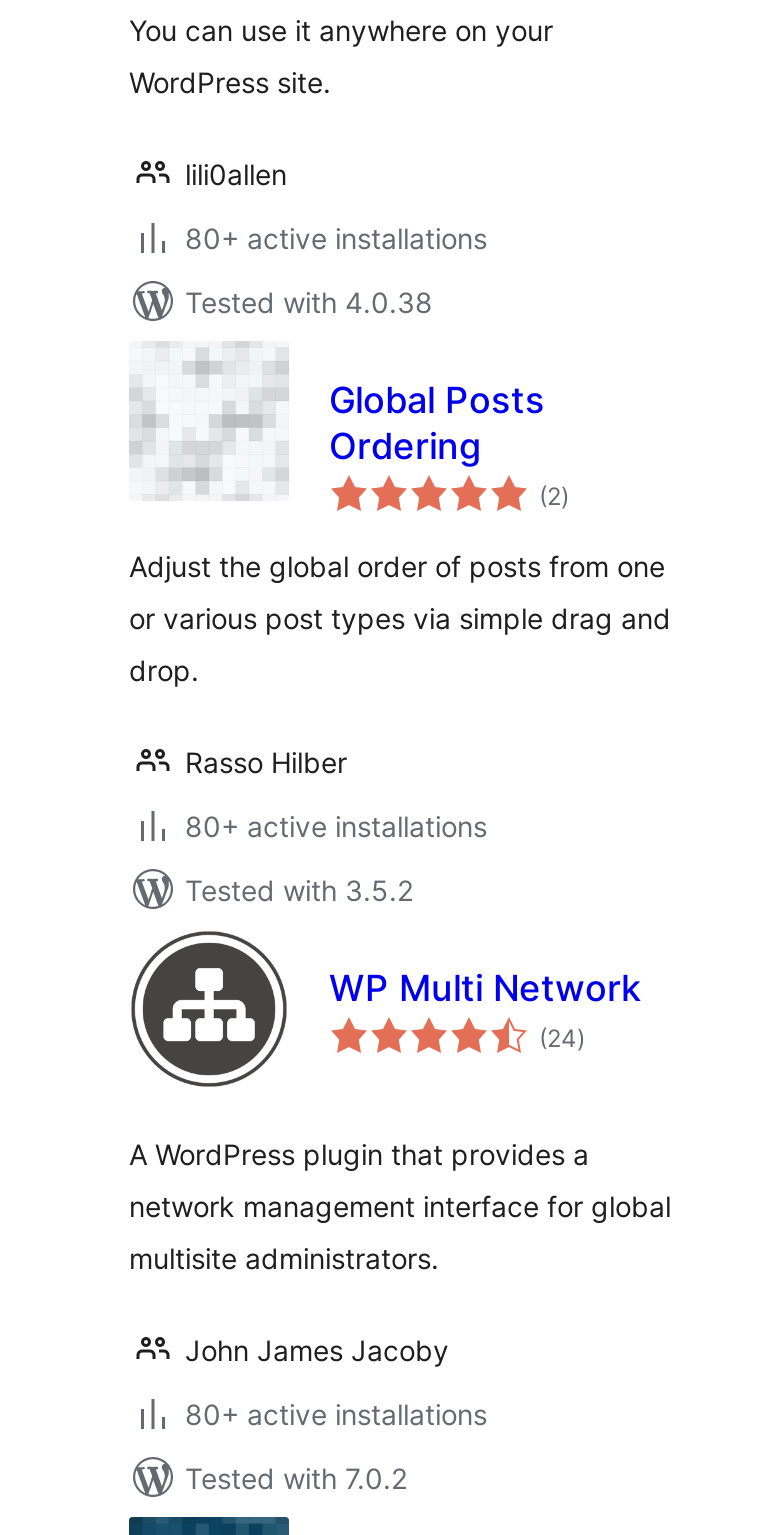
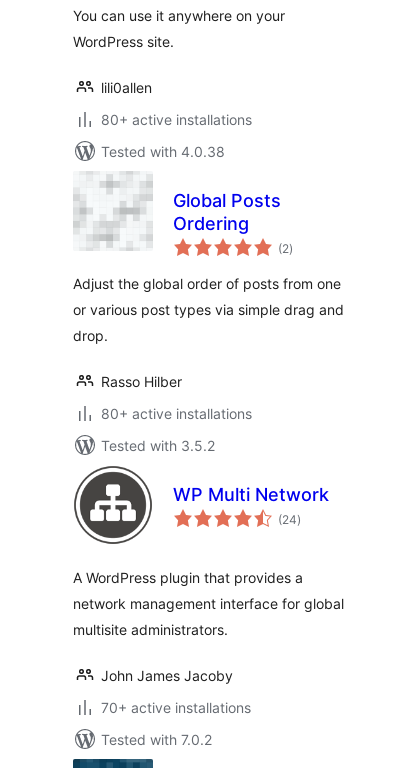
[185,1397,487,1431] 80+ active installations -> [101,699,251,716] 70+ active installations

